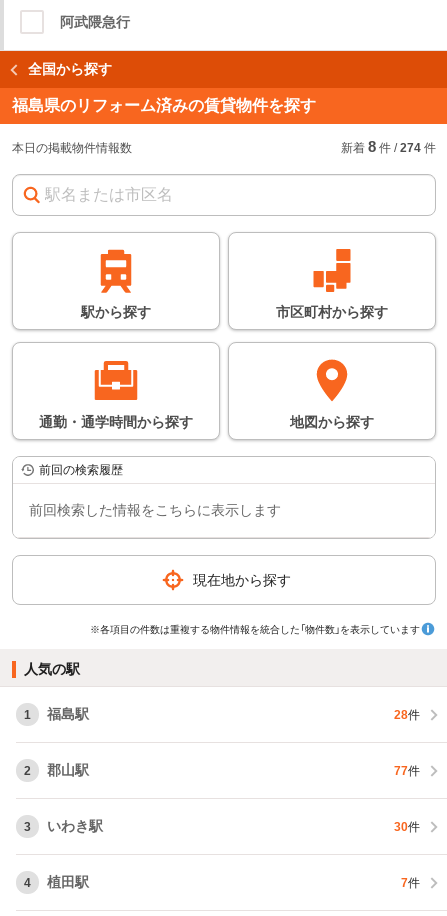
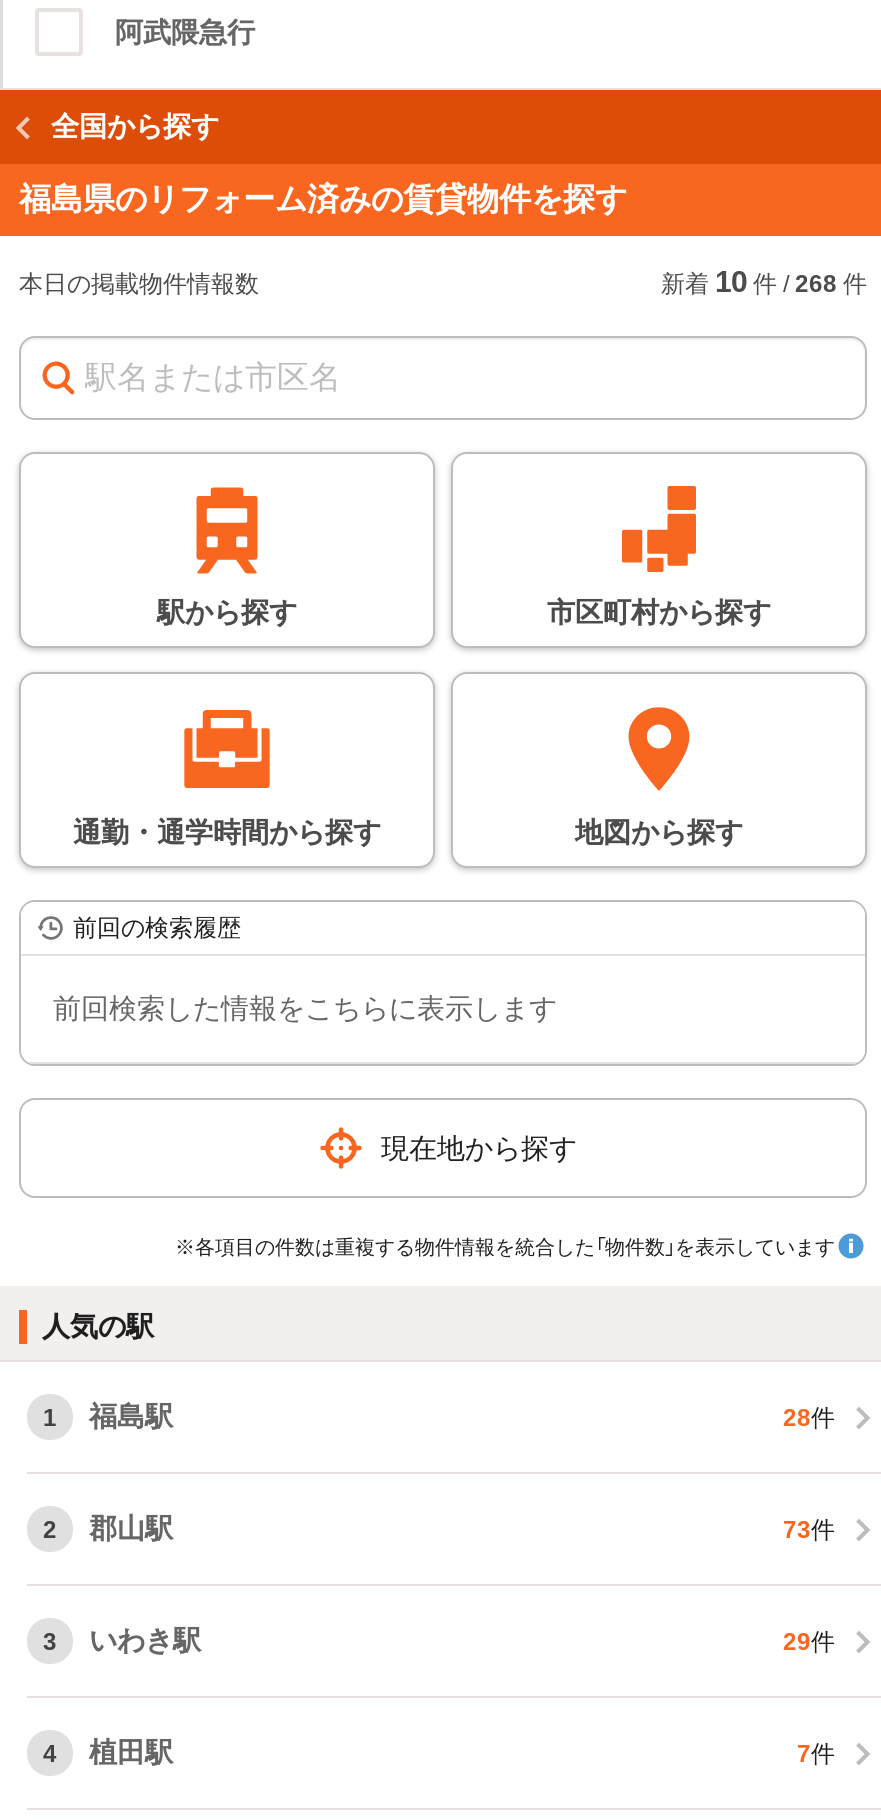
[341,138,436,155] 新着8件/ 274件 -> [661,264,867,298] 新着10件/ 268件
[394,764,420,778] 77件 -> [783,1516,835,1544] 73件
[394,820,420,834] 30件 -> [783,1628,835,1656] 29件

